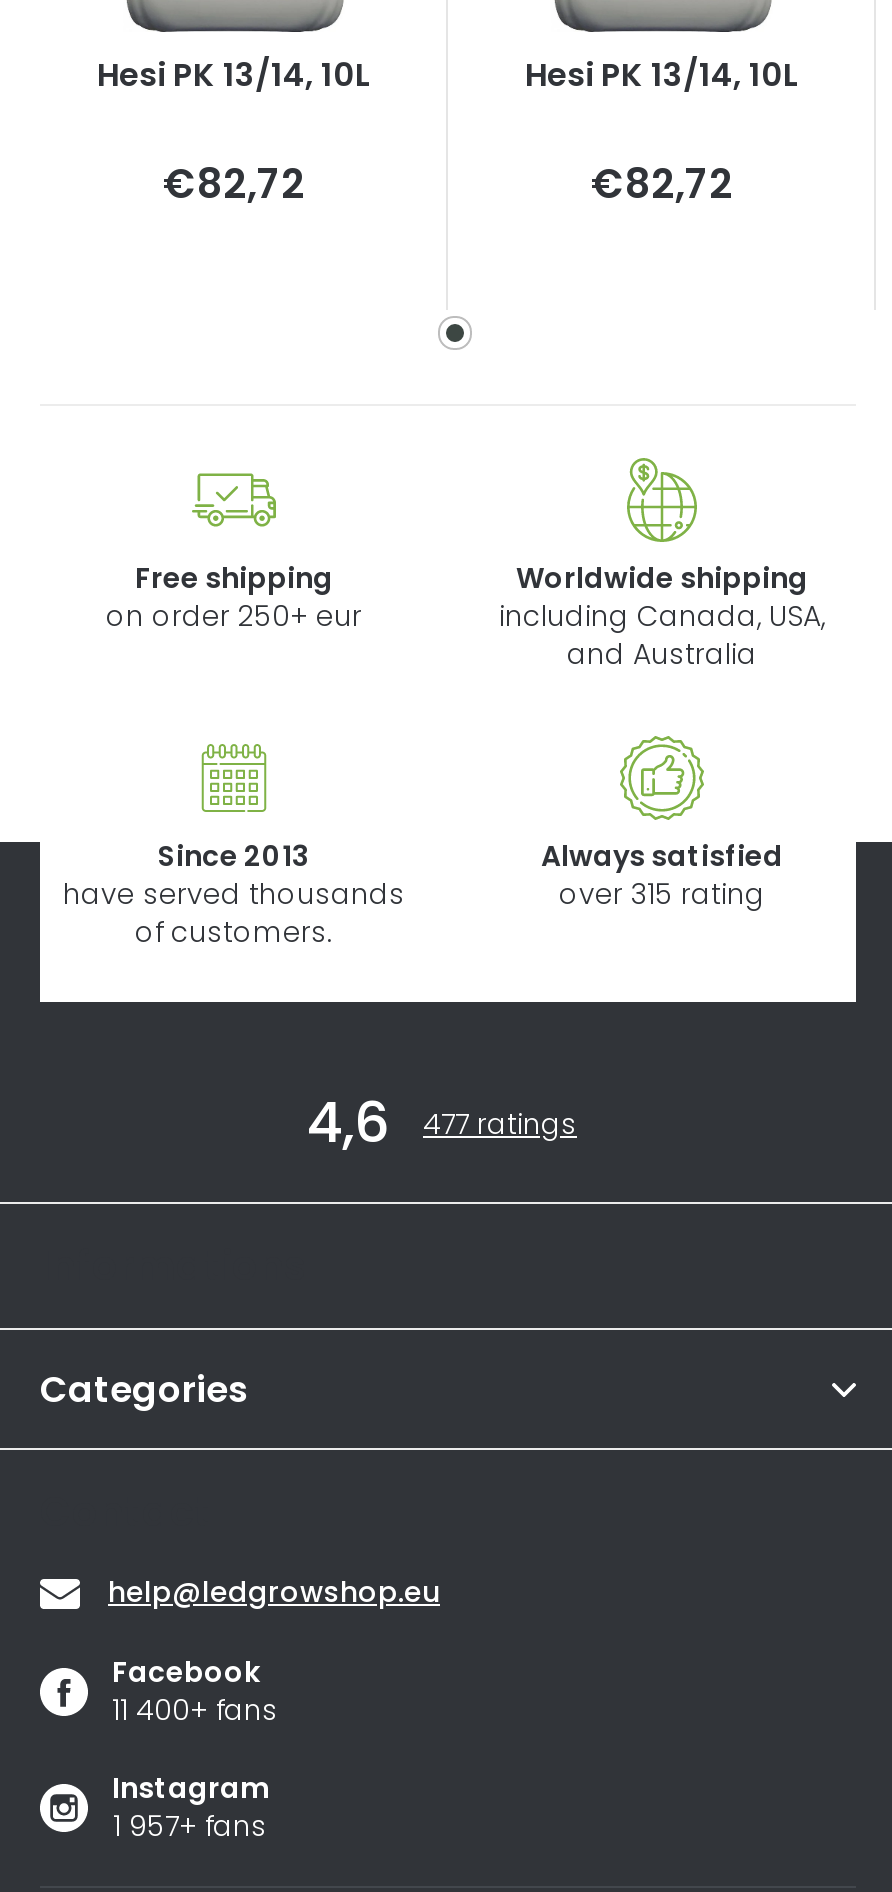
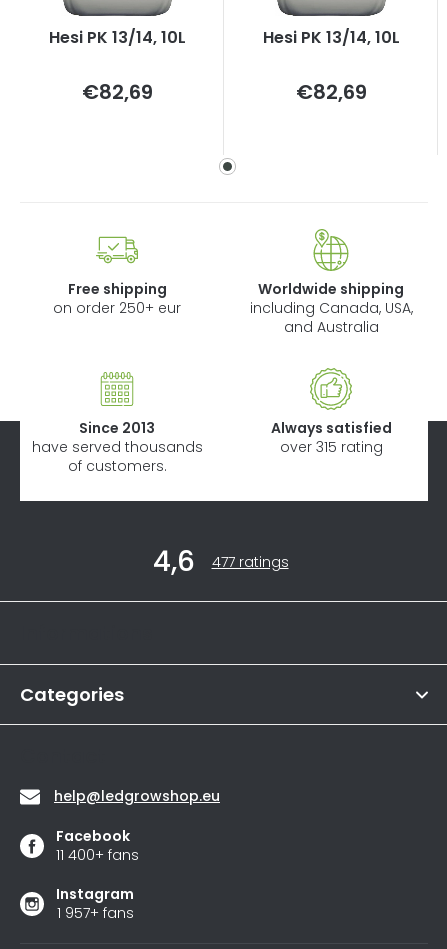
[163,156,305,212] €82,72 -> [81,78,152,106] €82,69
[591,156,733,212] €82,72 -> [295,78,366,106] €82,69

